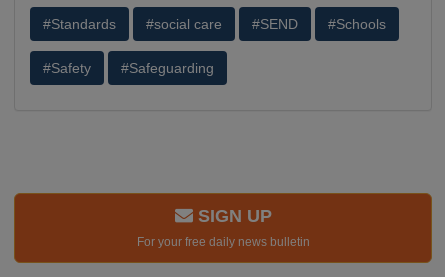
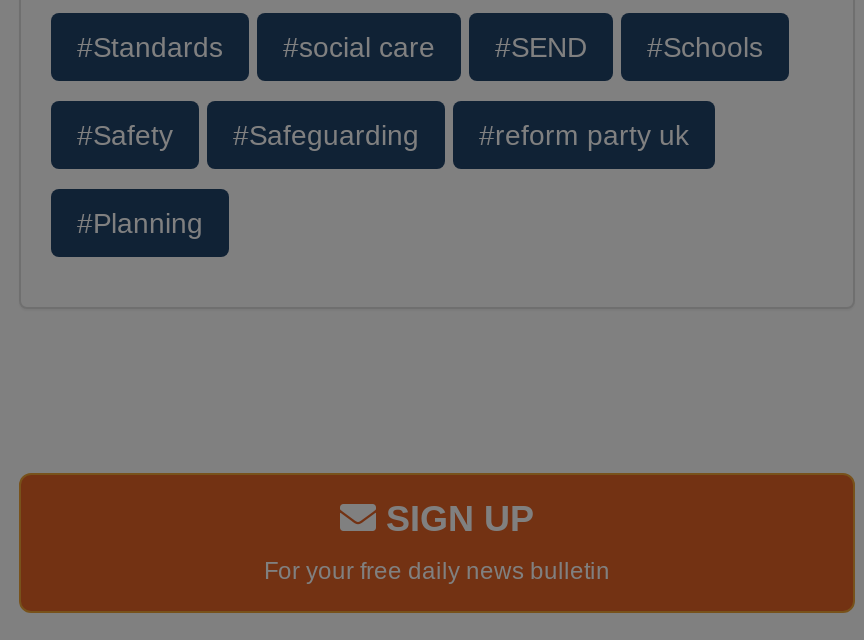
none -> [77,119,689,239] #reform party uk | #Planning

